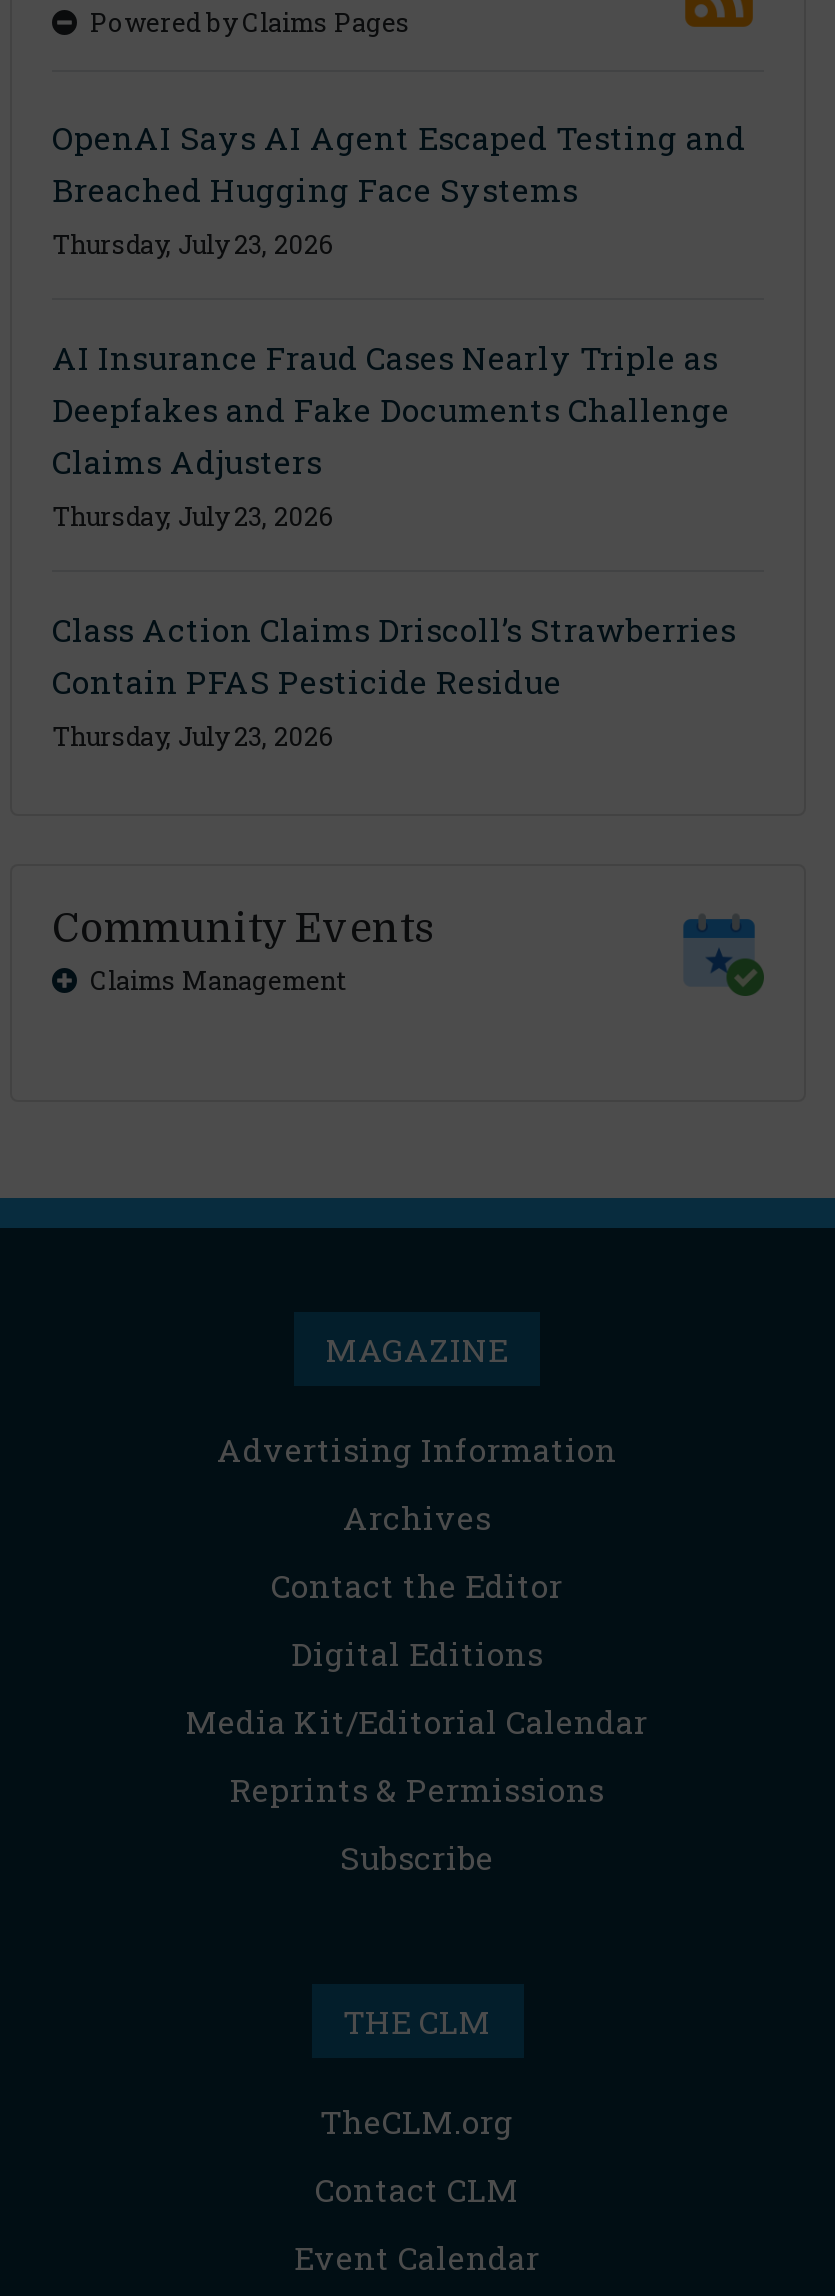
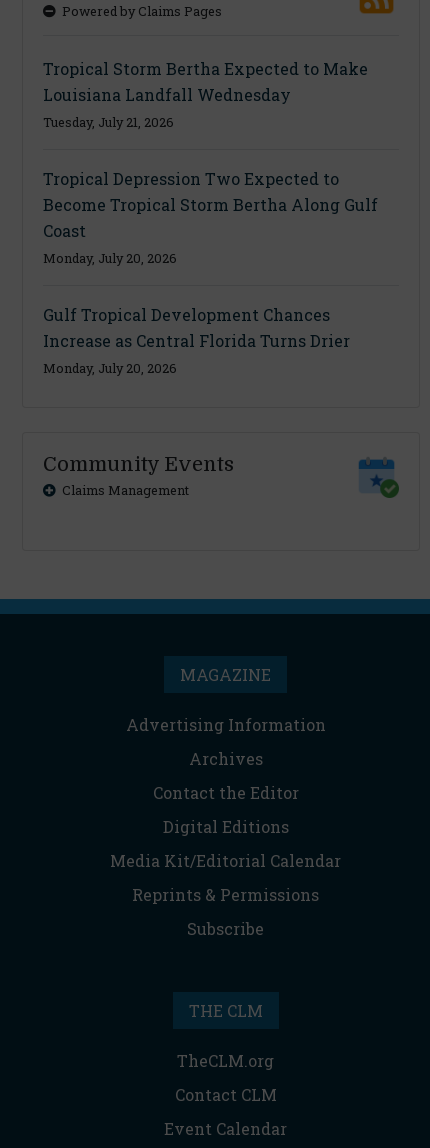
[52,117,746,261] OpenAI Says AI Agent Escaped Testing and | Breached Hugging Face Systems | Thursday, July 23, 2026 -> [43,58,368,130] Tropical Storm Bertha Expected to Make | Louisiana Landfall Wednesday | Tuesday, July 21, 2026
[52,337,730,533] AI Insurance Fraud Cases Nearly Triple as | Deepfakes and Fake Documents Challenge | Claims Adjusters | Thursday, July 23, 2026 -> [43,168,378,266] Tropical Depression Two Expected to | Become Tropical Storm Bertha Along Gulf | Coast | Monday, July 20, 2026
[52,609,736,753] Class Action Claims Driscoll’s Strawberries | Contain PFAS Pesticide Residue | Thursday, July 23, 2026 -> [43,304,350,376] Gulf Tropical Development Chances | Increase as Central Florida Turns Drier | Monday, July 20, 2026

